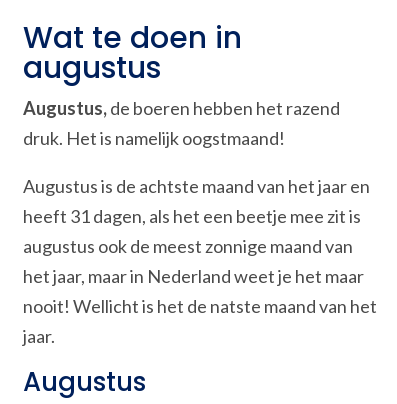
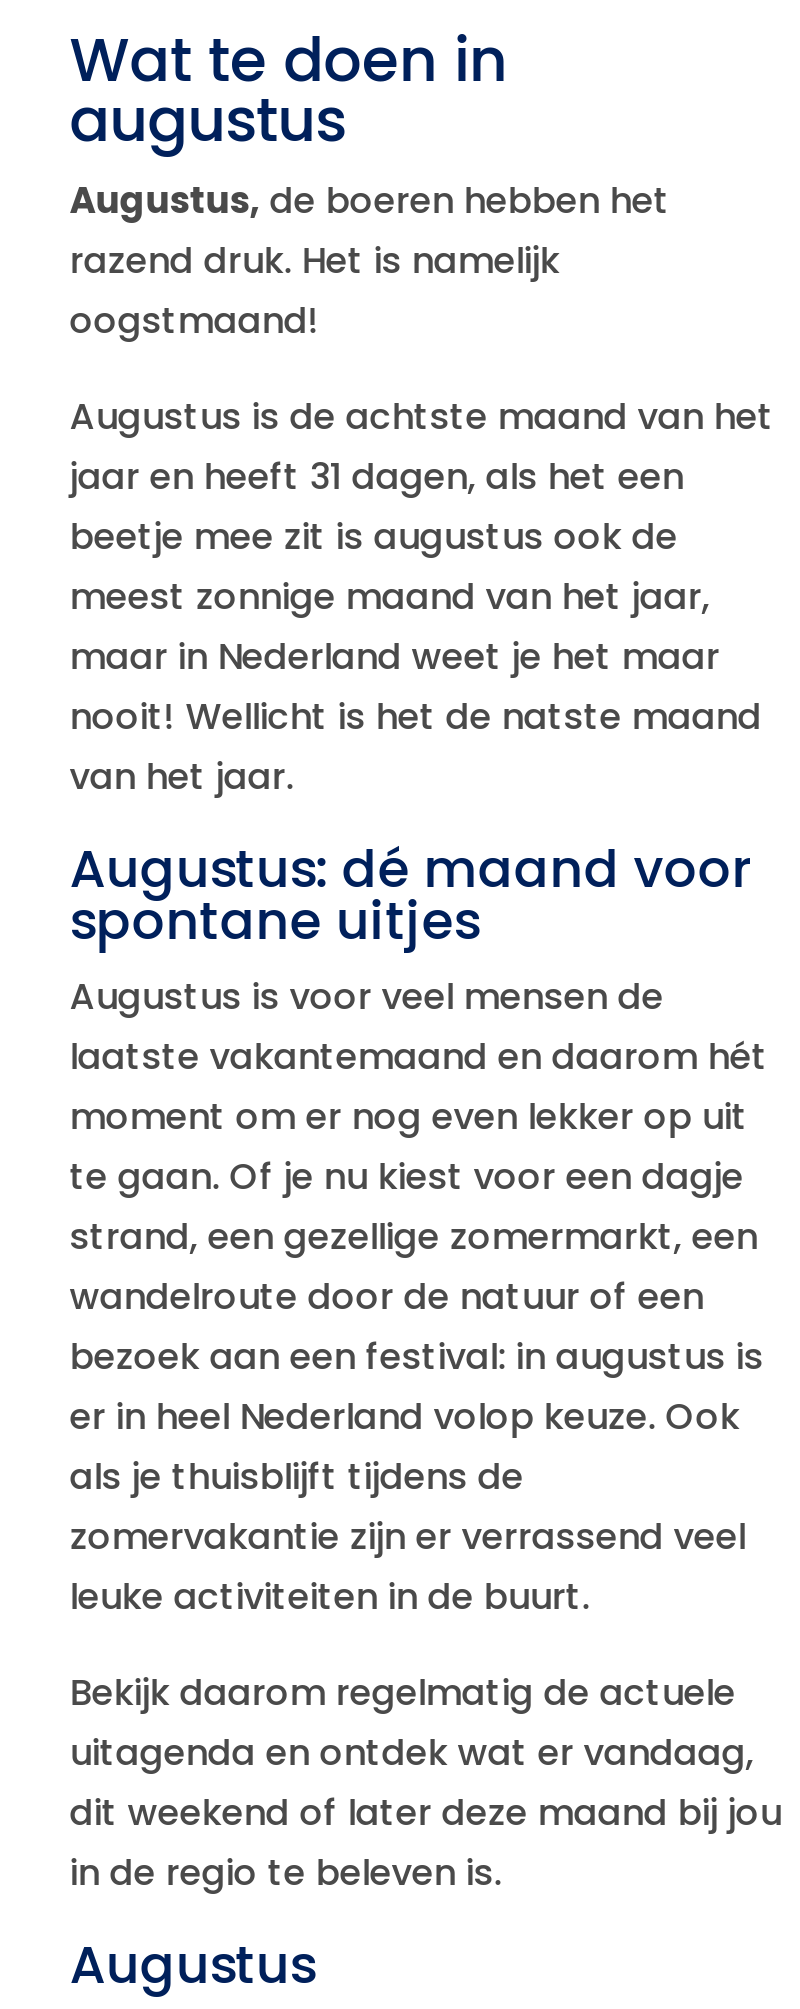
[23,97,377,347] Augustus, de boeren hebben het razend | druk. Het is namelijk oogstmaand! | Augustus is de achtste maand van het jaar en | heeft 31 dagen, als het een beetje mee zit is | augustus ook de meest zonnige maand van | het jaar, maar in Nederland weet je het maar | nooit! Wellicht is het de natste maand van het | jaar. -> [70,175,782,1897] Augustus, de boeren hebben het | razend druk. Het is namelijk | oogstmaand! | Augustus is de achtste maand van het | jaar en heeft 31 dagen, als het een | beetje mee zit is augustus ook de | meest zonnige maand van het jaar, | maar in Nederland weet je het maar | nooit! Wellicht is het de natste maand | van het jaar. | Augustus: dé maand voor | spontane uitjes | Augustus is voor veel mensen de | laatste vakantemaand en daarom hét | moment om er nog even lekker op uit | te gaan. Of je nu kiest voor een dagje | strand, een gezellige zomermarkt, een | wandelroute door de natuur of een | bezoek aan een festival: in augustus is | er in heel Nederland volop keuze. Ook | als je thuisblijft tijdens de | zomervakantie zijn er verrassend veel | leuke activiteiten in de buurt. | Bekijk daarom regelmatig de actuele | uitagenda en ontdek wat er vandaag, | dit weekend of later deze maand bij jou | in de regio te beleven is.

